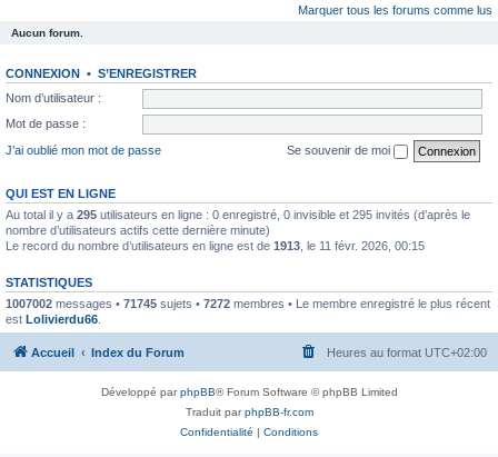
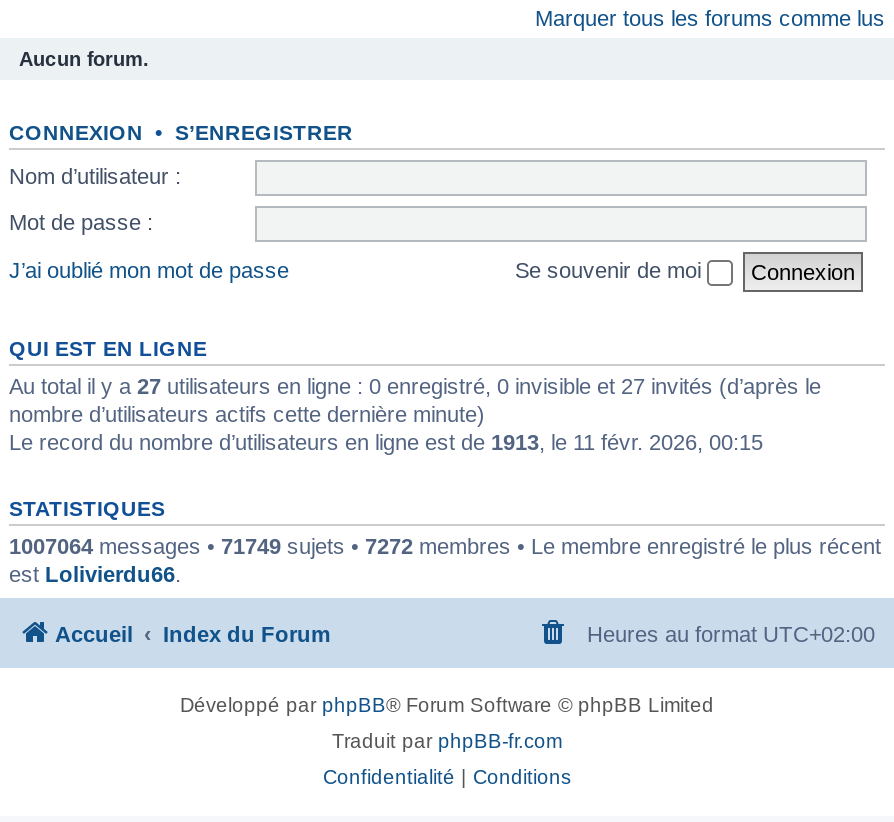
[6,207,470,221] Au total il y a 295 utilisateurs en ligne : 0 enregistré, 0 invisible et 295 invités (d’après le -> [9,373,821,397] Au total il y a 27 utilisateurs en ligne : 0 enregistré, 0 invisible et 27 invités (d’après le
[6,296,490,310] 1007002 messages • 71745 sujets • 7272 membres • Le membre enregistré le plus récent -> [9,533,881,557] 1007064 messages • 71749 sujets • 7272 membres • Le membre enregistré le plus récent

